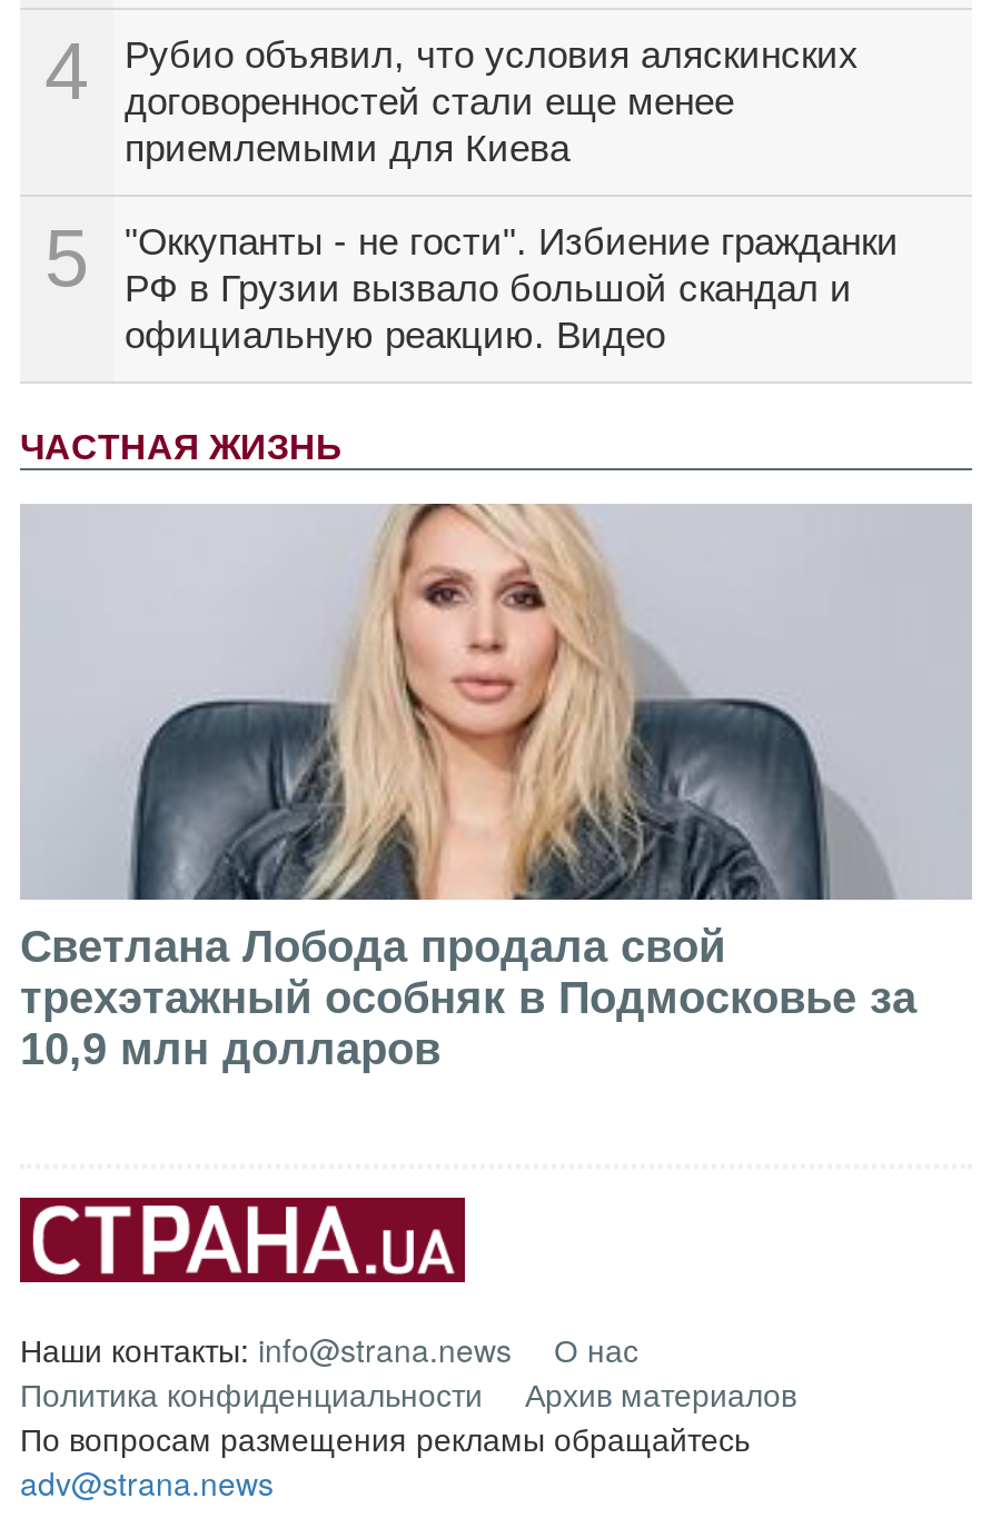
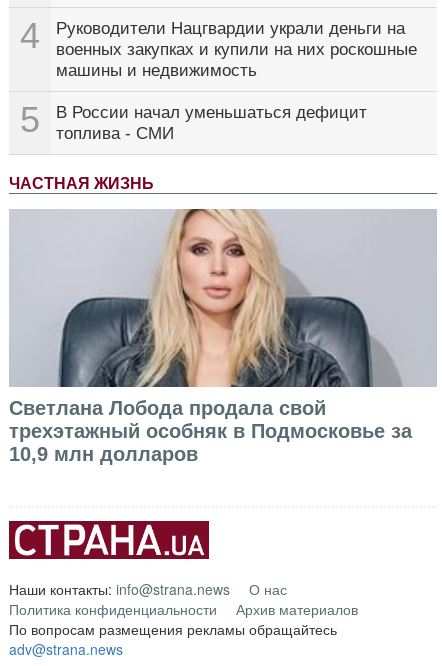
[125,34,859,170] Рубио объявил, что условия аляскинских | договоренностей стали еще менее | приемлемыми для Киева -> [56,19,417,80] Руководители Нацгвардии украли деньги на | военных закупках и купили на них роскошные | машины и недвижимость
[125,221,899,357] "Оккупанты - не гости". Избиение гражданки | РФ в Грузии вызвало большой скандал и | официальную реакцию. Видео -> [56,103,367,143] В России начал уменьшаться дефицит | топлива - СМИ

